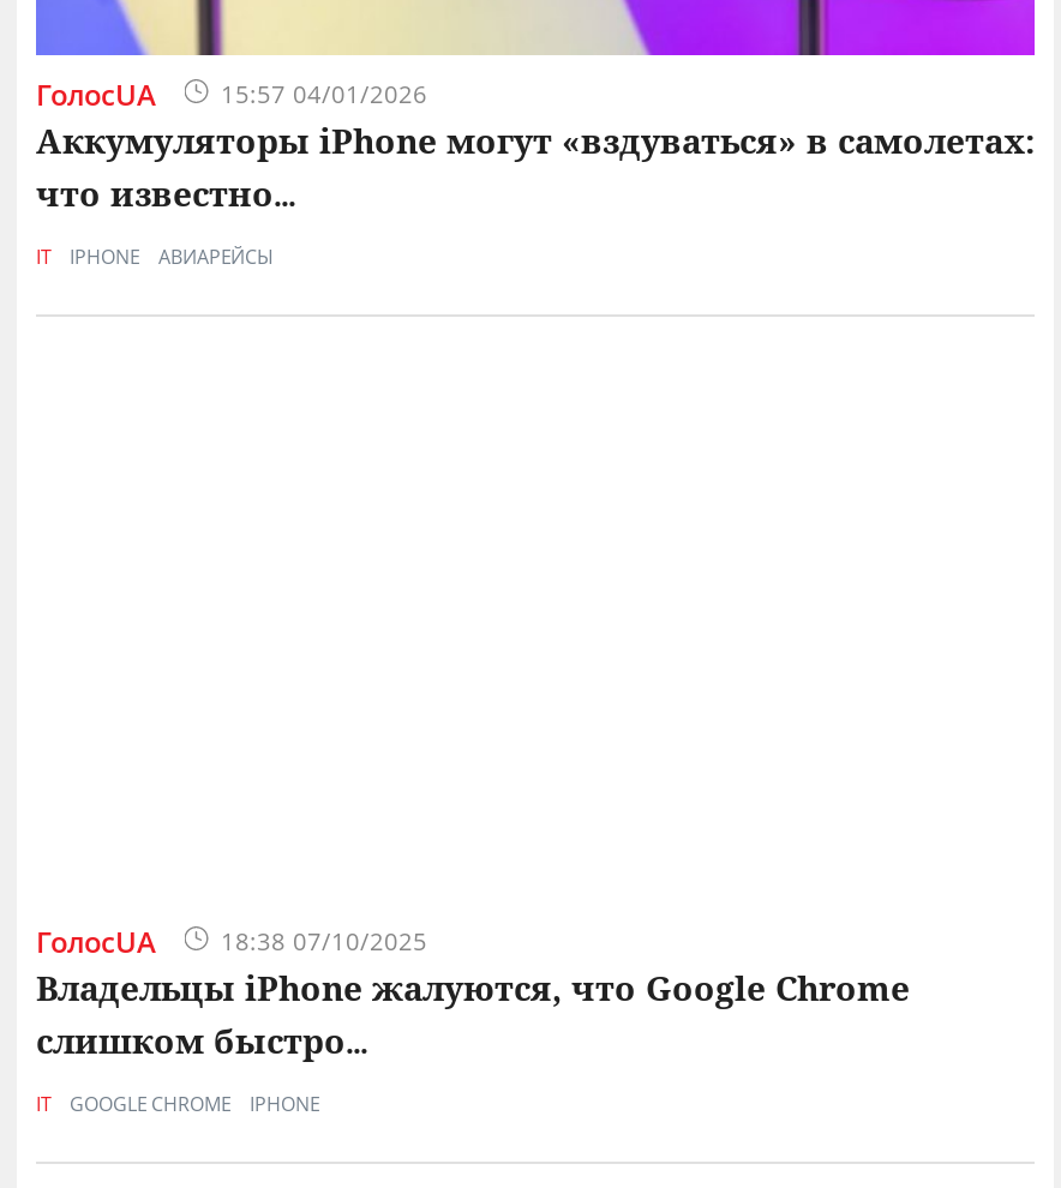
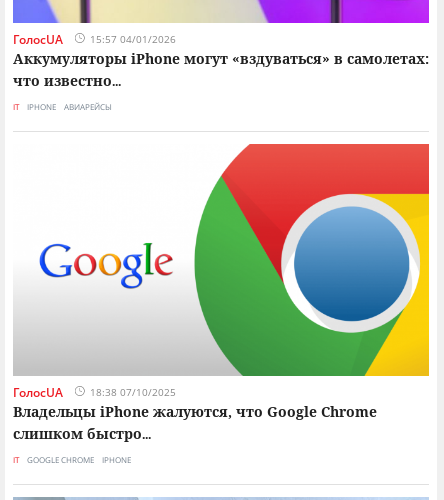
none -> [13,143,430,377] [image]

